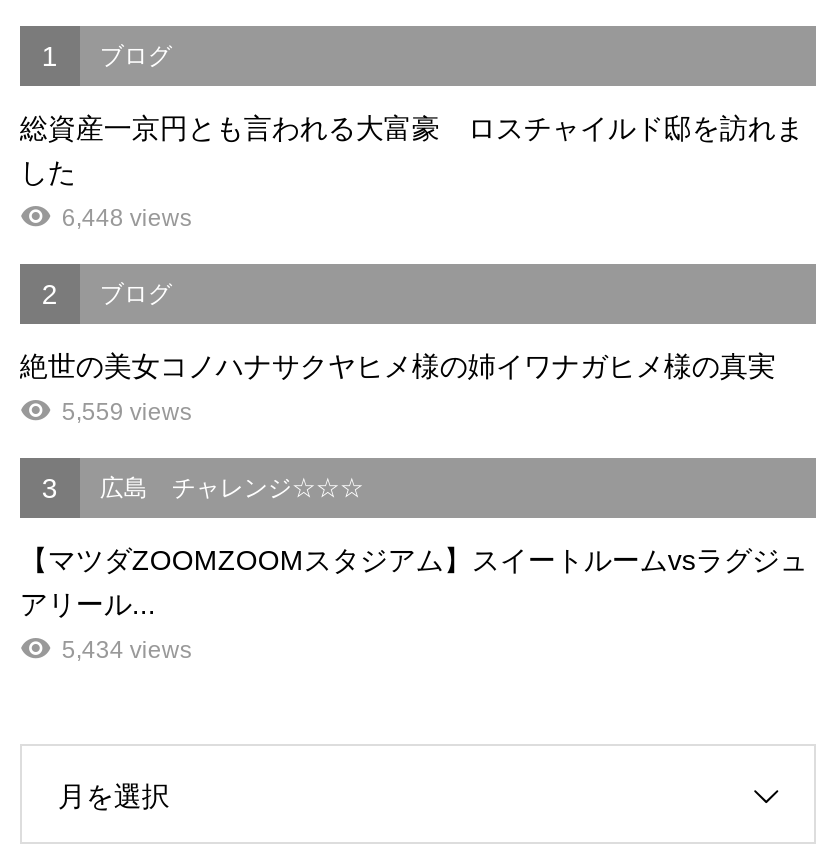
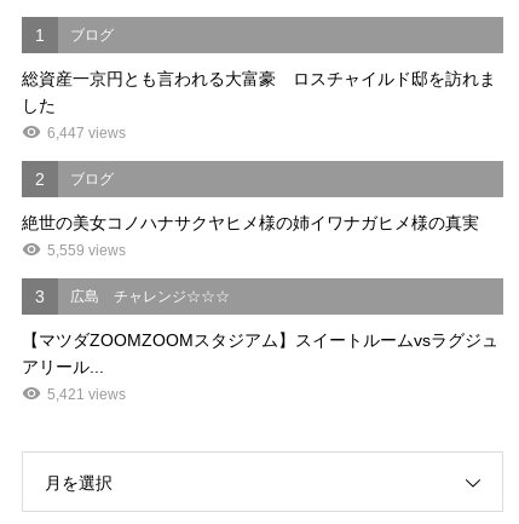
[62,205,192,233] 6,448 views -> [47,125,126,142] 6,447 views
[62,637,192,665] 5,434 views -> [47,387,126,403] 5,421 views

